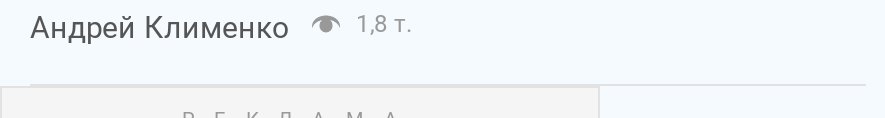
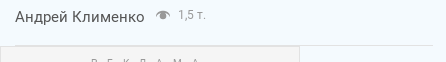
[356,9,412,37] 1,8 т. -> [178,8,206,22] 1,5 т.

